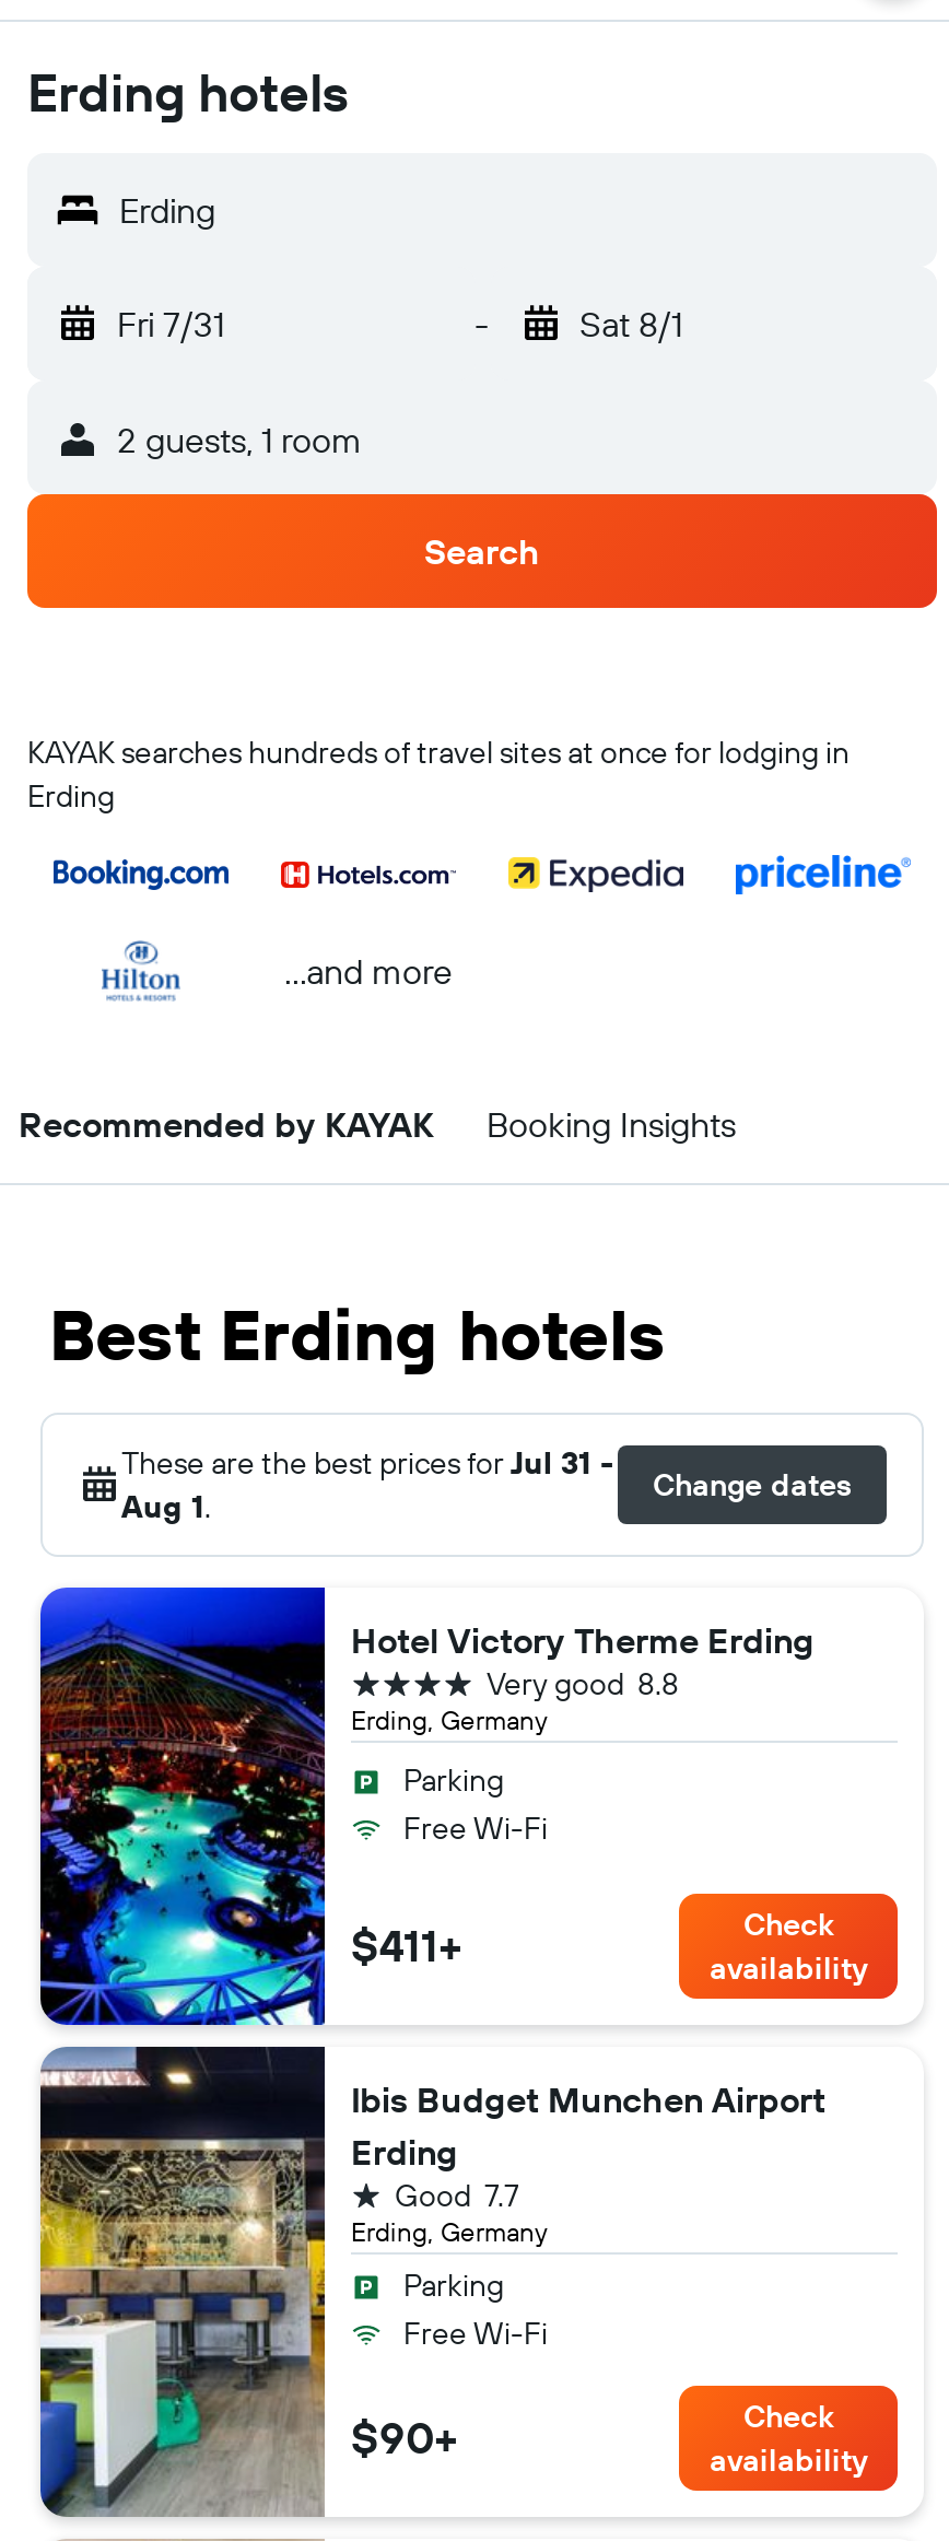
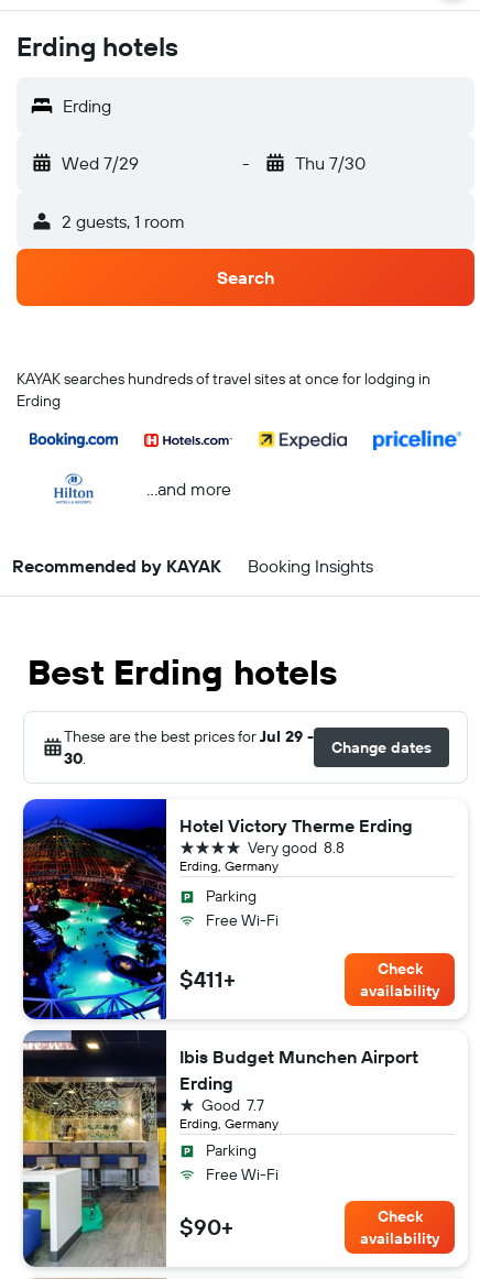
[117,302,224,346] Fri 7/31 -> [62,152,139,174] Wed 7/29
[579,302,682,346] Sat 8/1 -> [294,152,365,174] Thu 7/30
[121,1443,613,1526] These are the best prices for Jul 31 - | Aug 1. -> [64,726,314,768] These are the best prices for Jul 29 - | 30.

